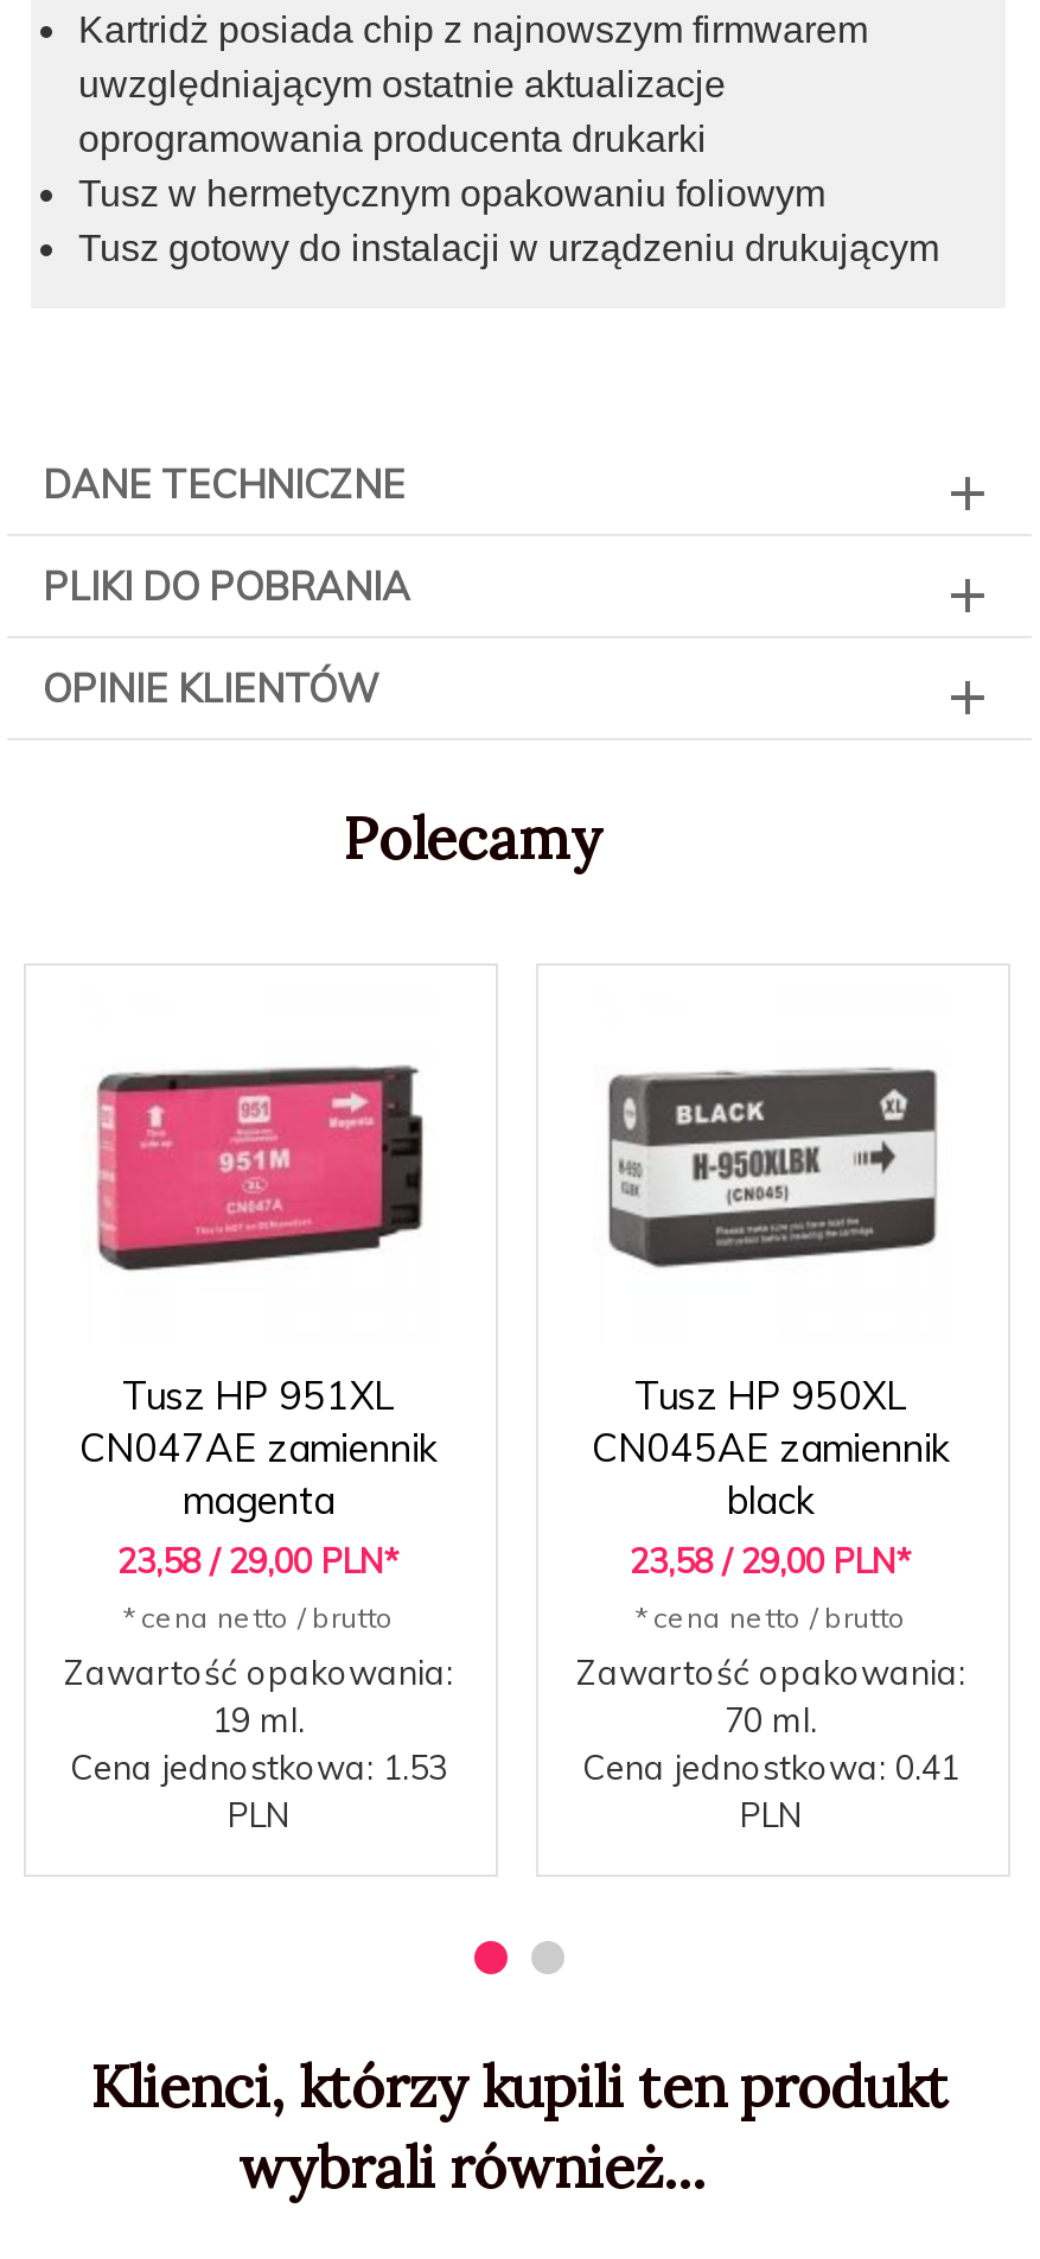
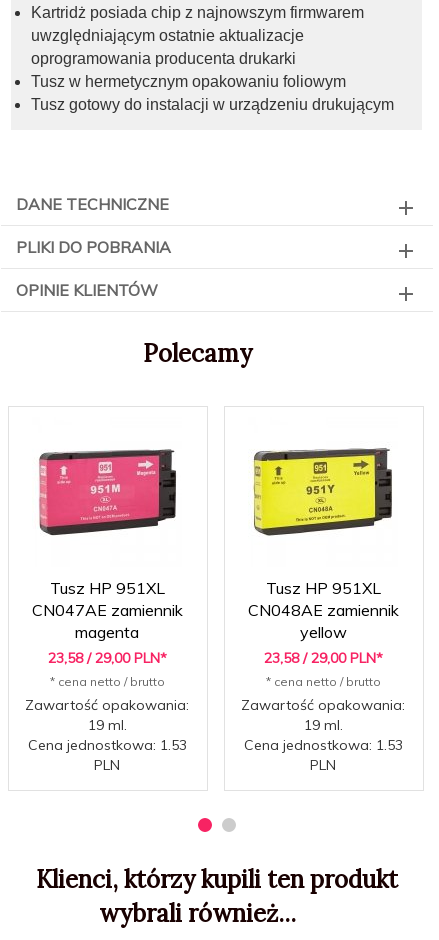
[607,1063,939,1272] [image] -> [253,447,393,537] [image]
[592,1372,950,1524] Tusz HP 950XL | CN045AE zamiennik | black -> [247,578,398,642] Tusz HP 951XL | CN048AE zamiennik | yellow
[725,1699,817,1742] 70 ml. -> [303,716,342,734] 19 ml.
[582,1747,959,1790] Cena jednostkowa: 0.41 -> [243,736,402,754] Cena jednostkowa: 1.53

